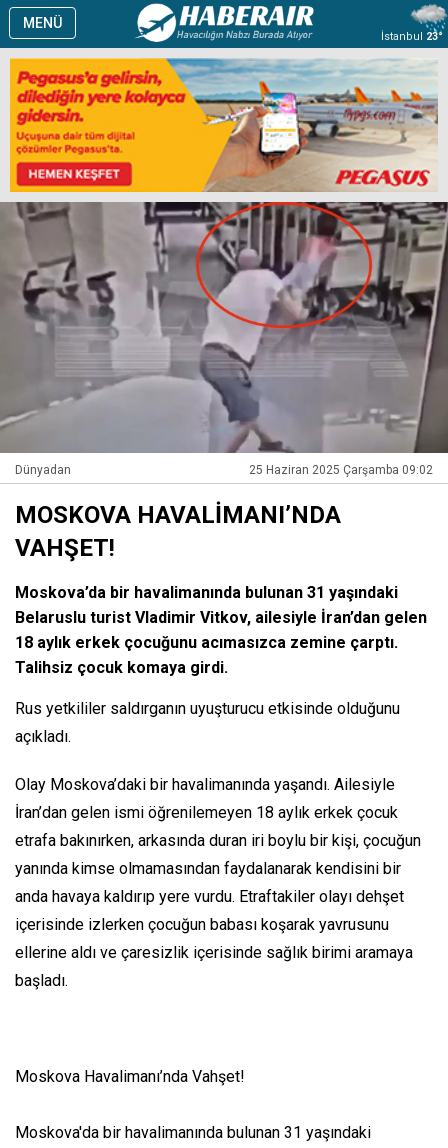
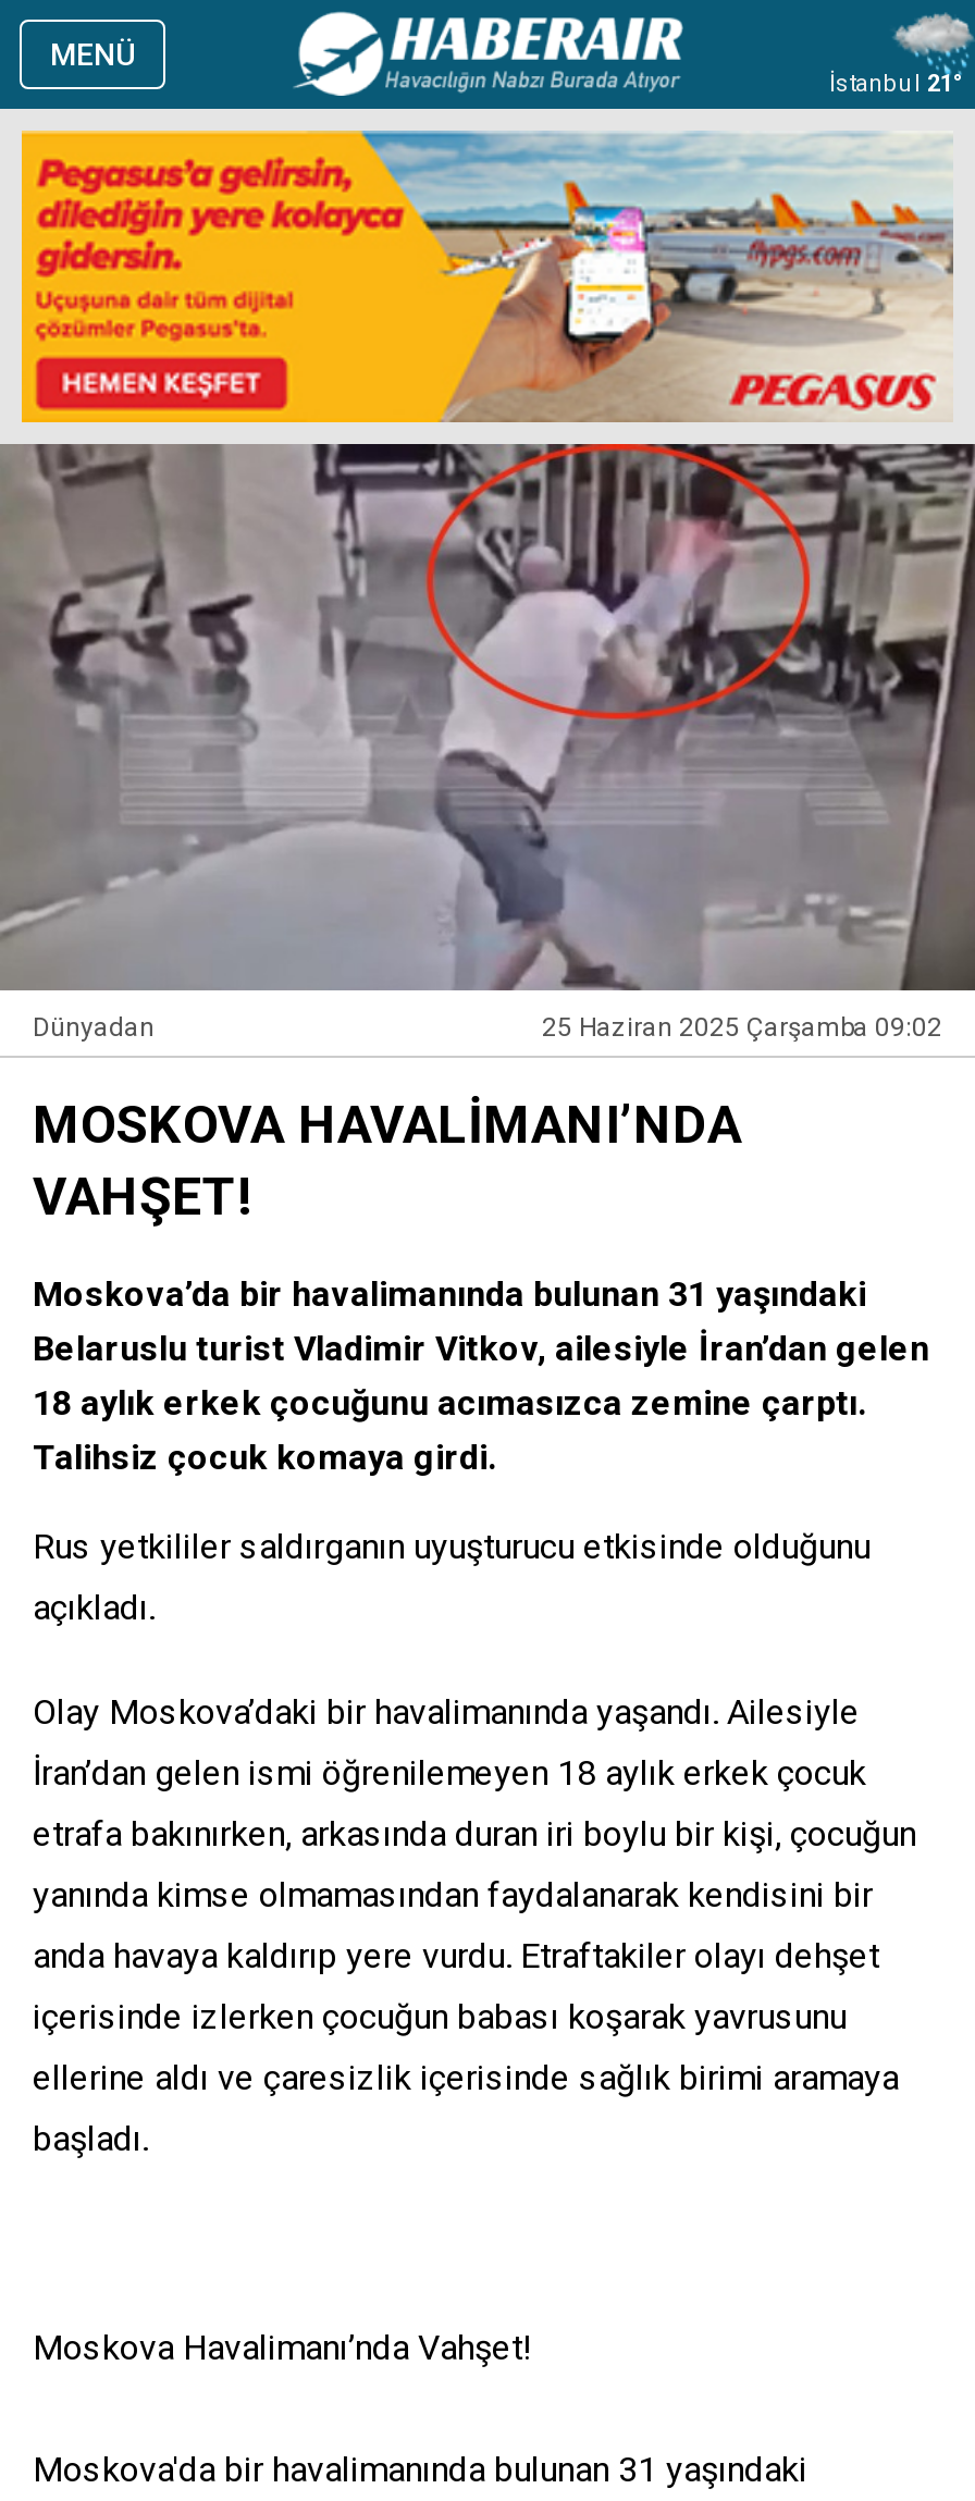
[381,30,443,43] İstanbul 23° -> [829,70,964,98] İstanbul 21°

